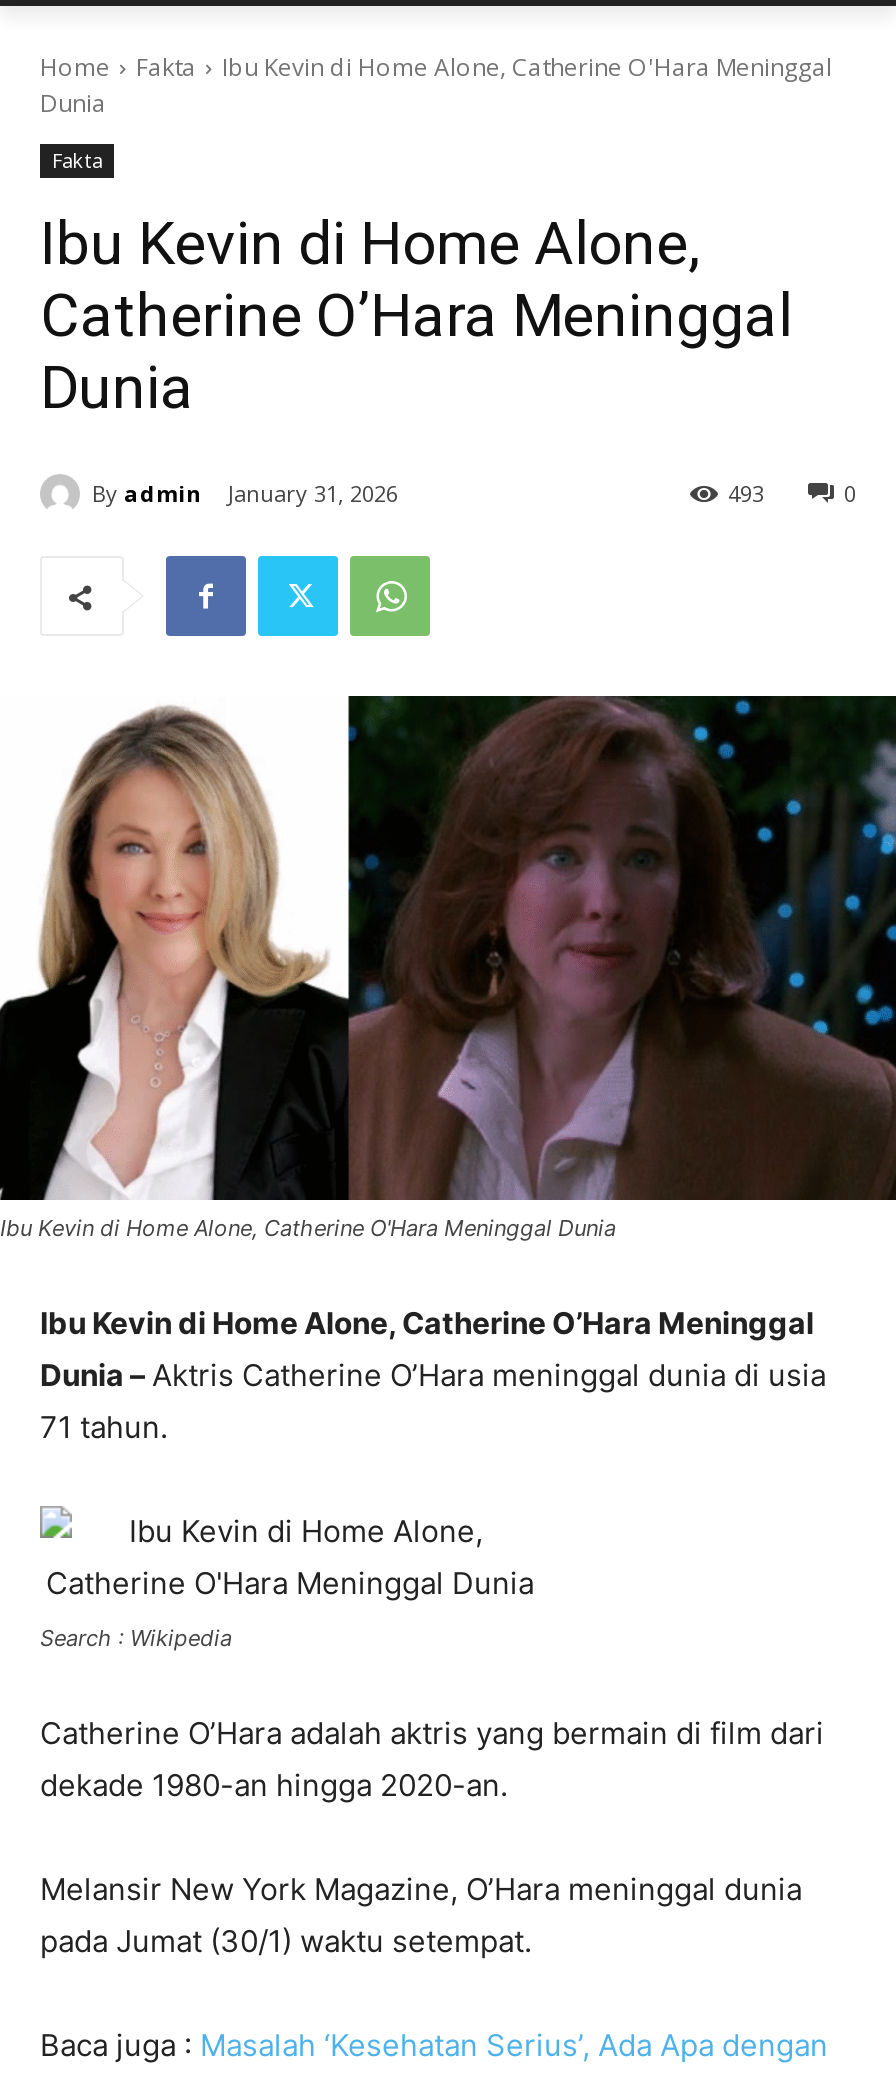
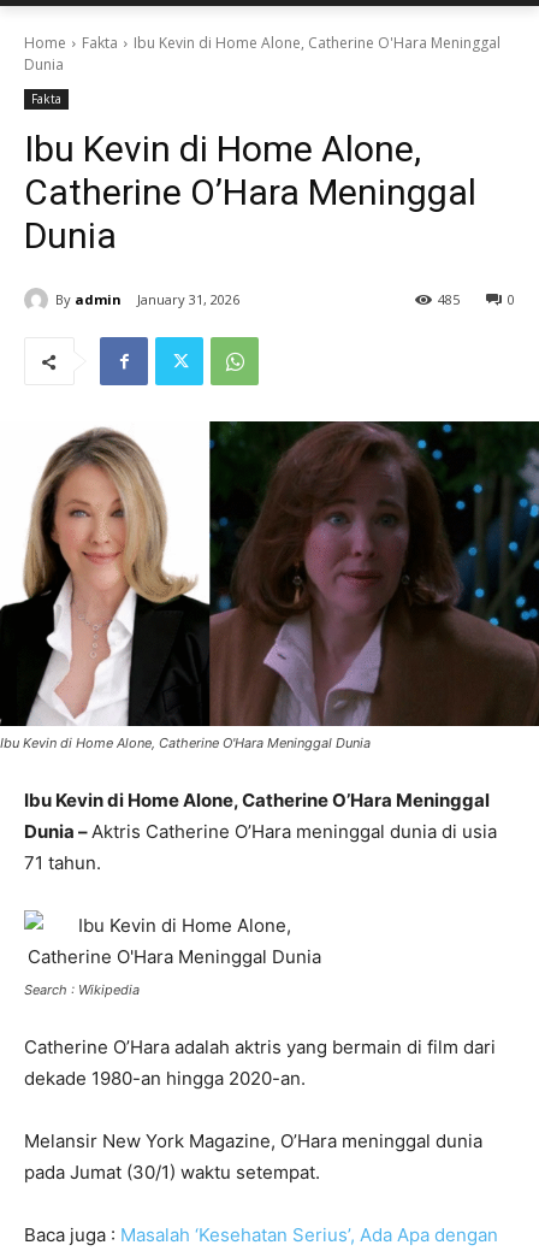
[728,478,764,508] 493 -> [438,290,460,308] 485

